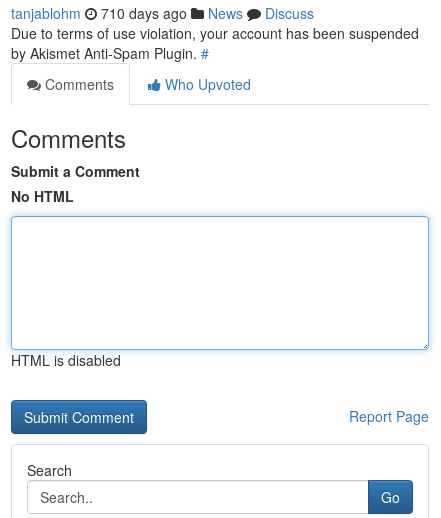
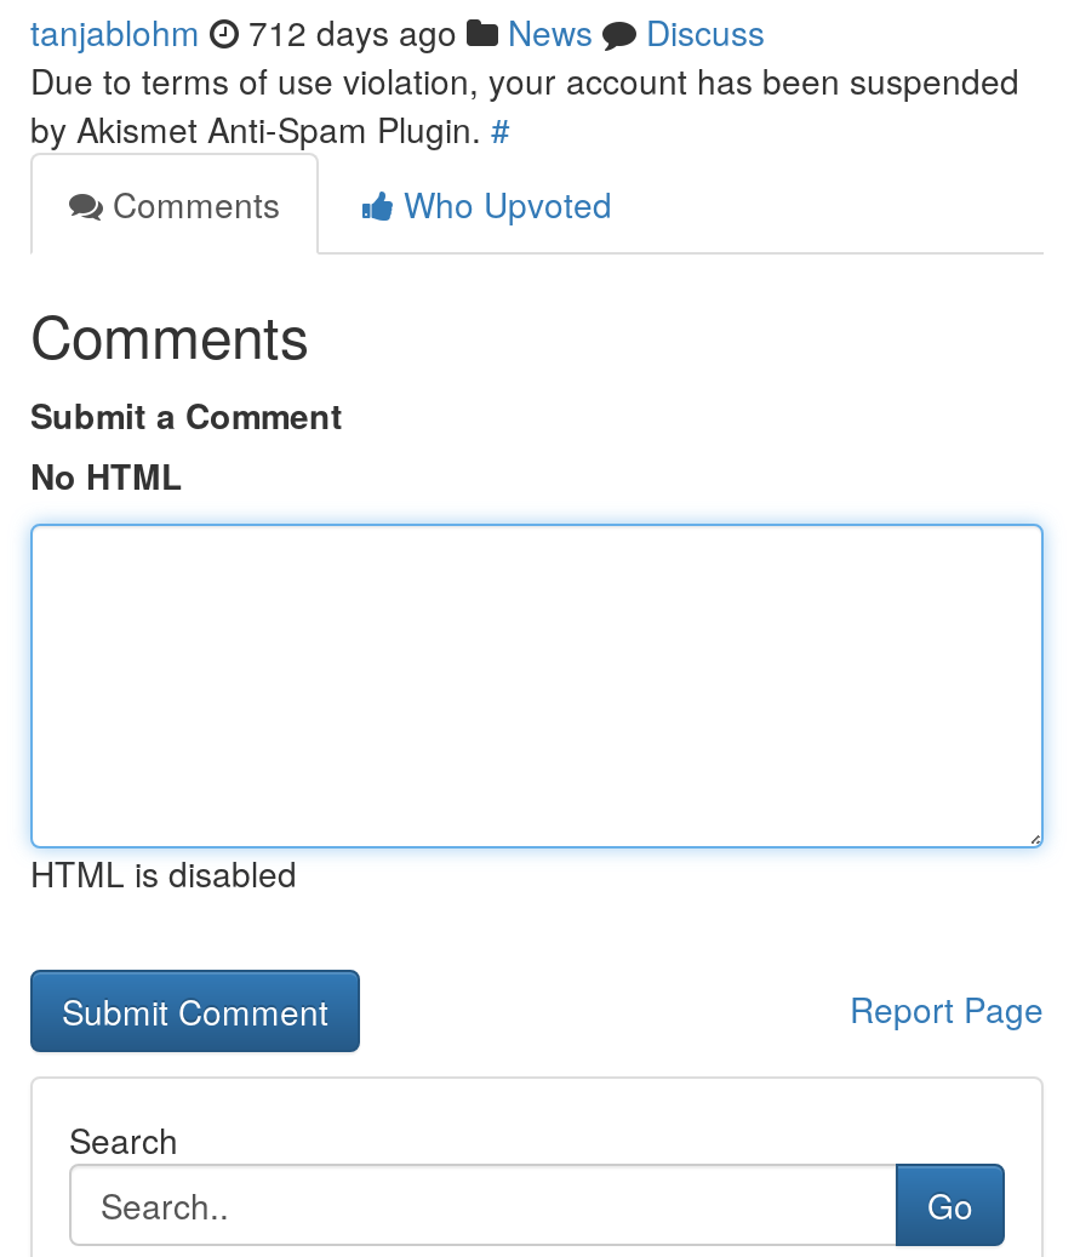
[11,3,314,23] tanjablohm 710 days ago News Discuss -> [30,7,765,56] tanjablohm 712 days ago News Discuss

